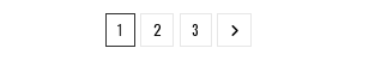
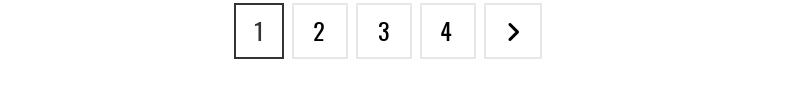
none -> [441,13,455,47] 4

